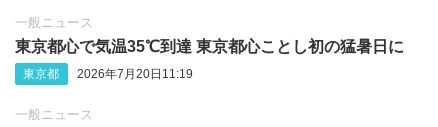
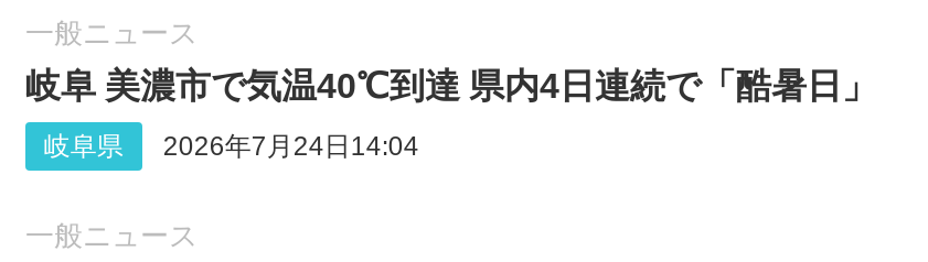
[15,38,404,55] 東京都心で気温35℃到達 東京都心ことし初の猛暑日に -> [25,66,877,104] 岐阜 美濃市で気温40℃到達 県内4日連続で「酷暑日」
[23,67,193,81] 東京都 | 2026年7月20日11:19 -> [44,130,419,161] 岐阜県 | 2026年7月24日14:04

